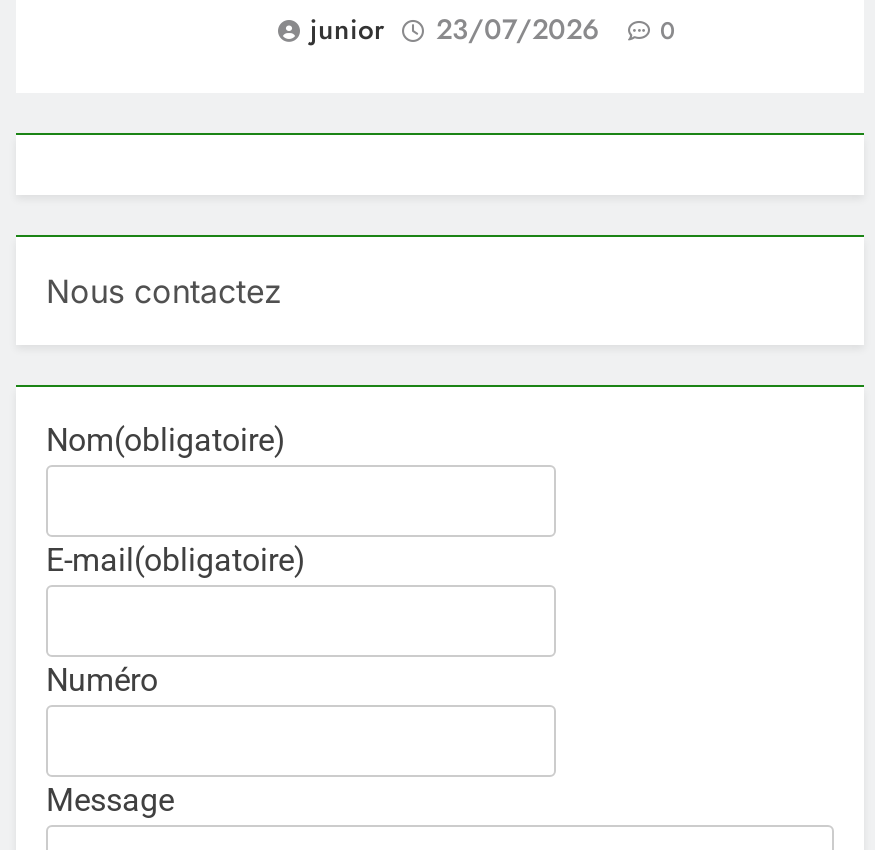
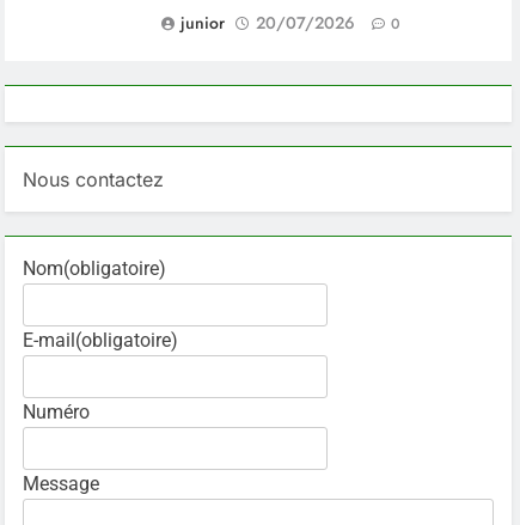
[310,10,676,50] junior 23/07/2026 0 -> [181,11,400,35] junior 20/07/2026 0

